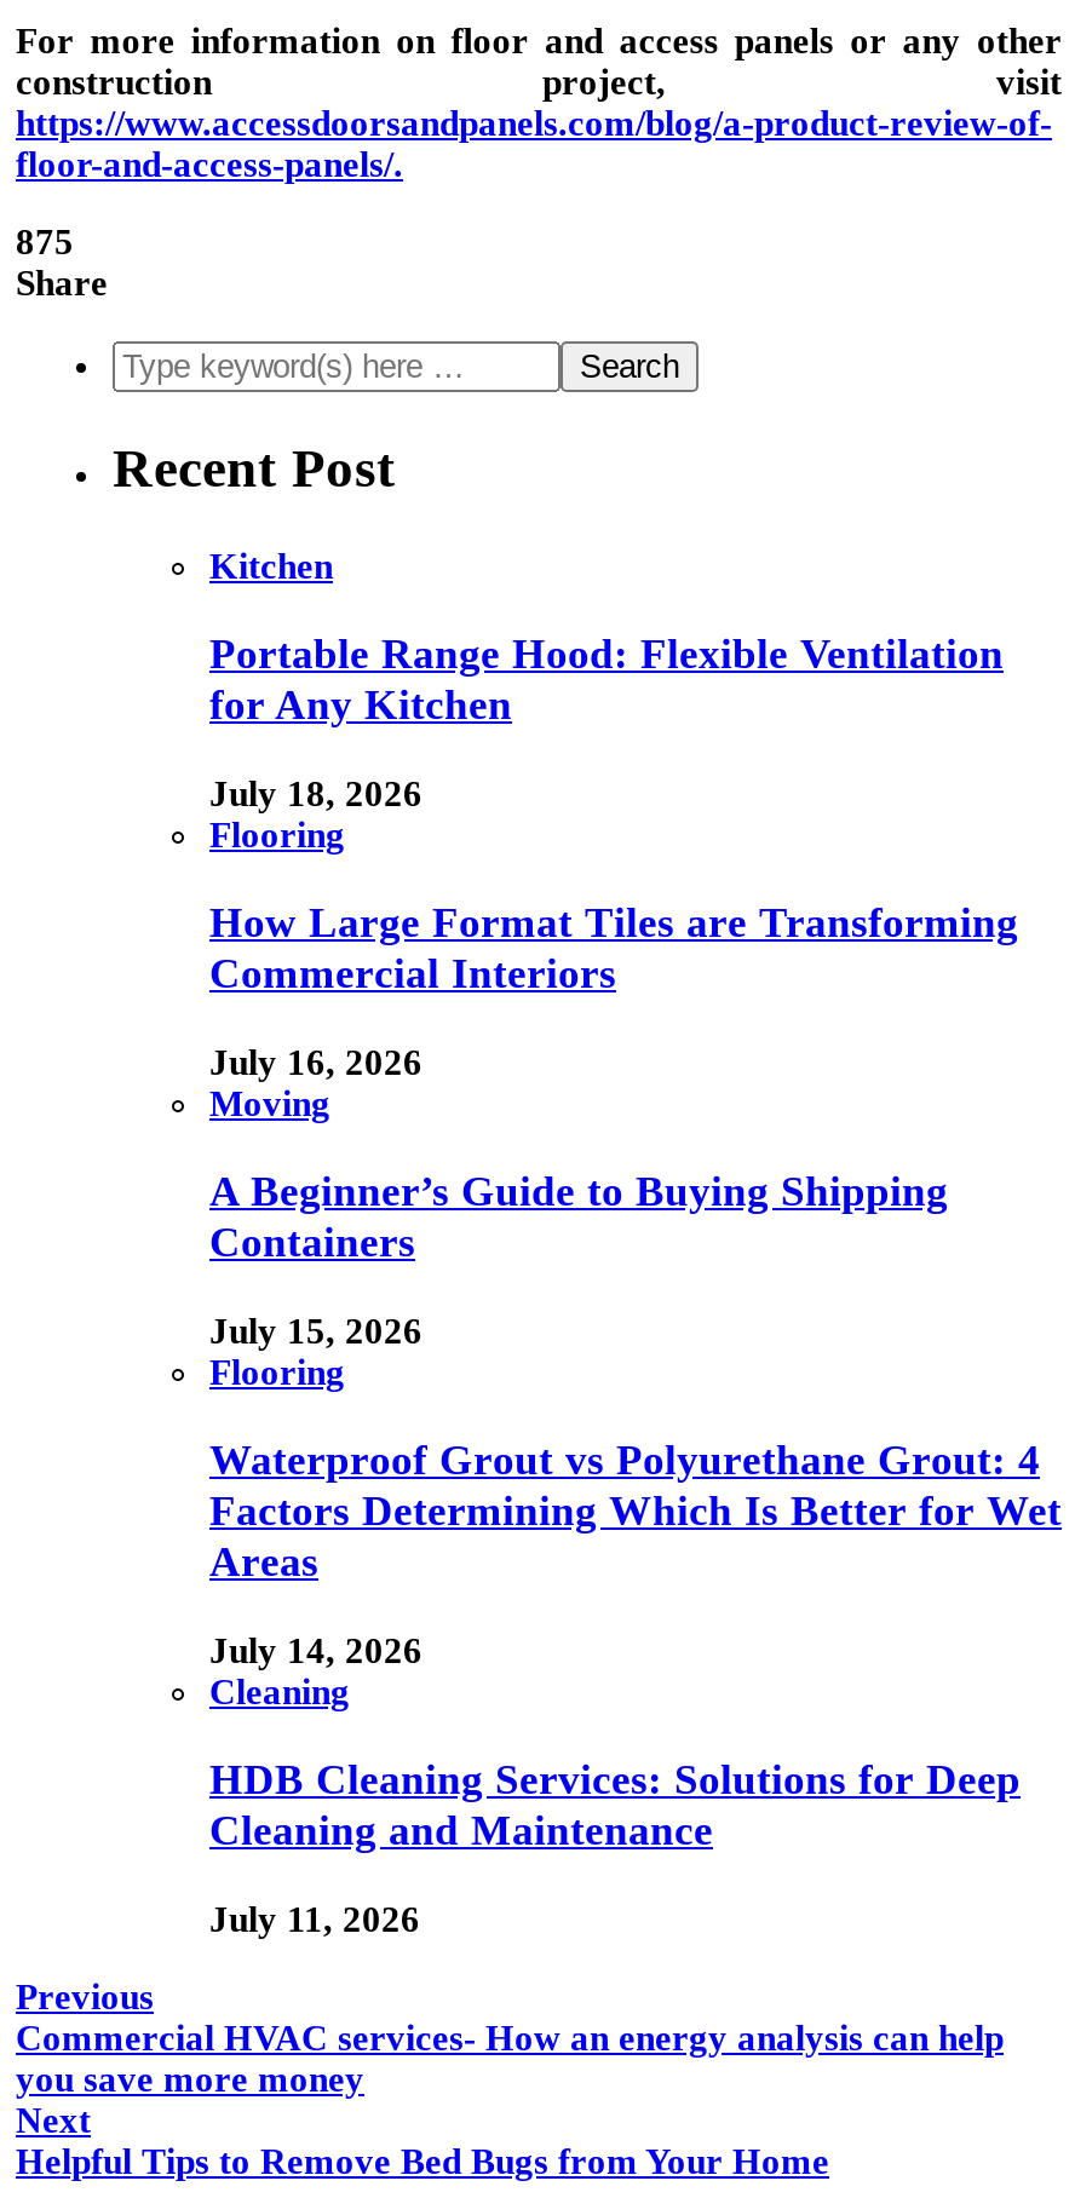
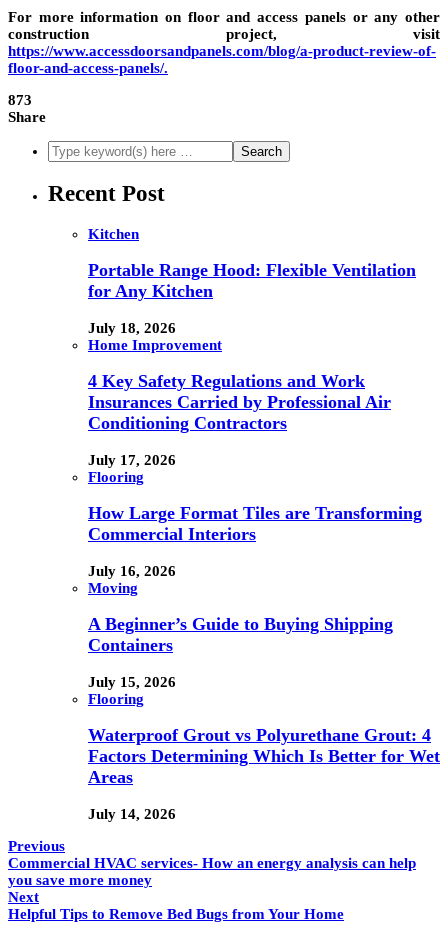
[16,223,74,262] 875 -> [8,92,32,108] 873
none -> [88,337,391,468] Home Improvement | 4 Key Safety Regulations and Work | Insurances Carried by Professional Air | Conditioning Contractors | July 17, 2026
moved [209,815,1062,1670] -> [88,469,440,822]: Flooring | How Large Format Tiles are Transforming | Commercial Interiors | ... | Areas | July 14, 2026
[209,1672,1021,1939] Cleaning | HDB Cleaning Services: Solutions for Deep | Cleaning and Maintenance | July 11, 2026 -> none

